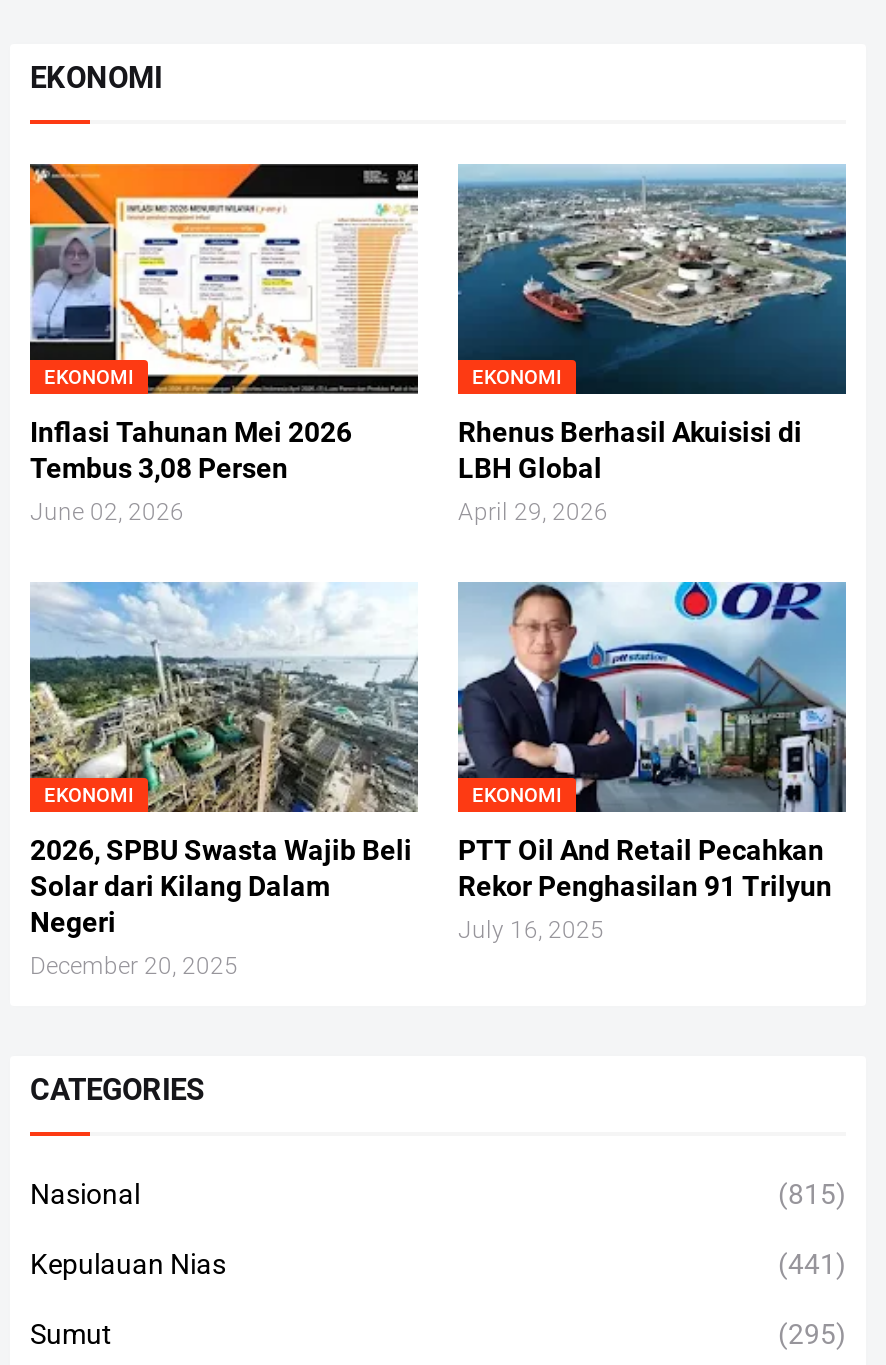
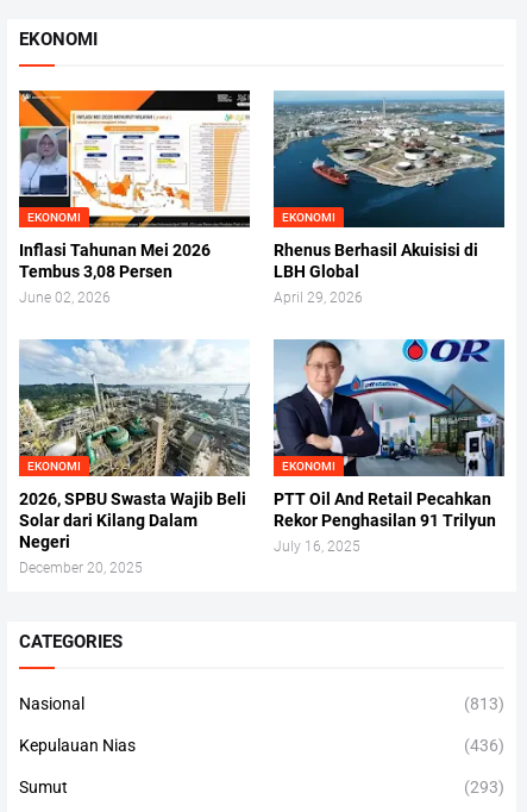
[778,1178,846,1210] (815) -> [464,694,504,713] (813)
[778,1248,846,1280] (441) -> [464,736,504,755] (436)
[778,1318,846,1350] (295) -> [464,778,504,797] (293)

